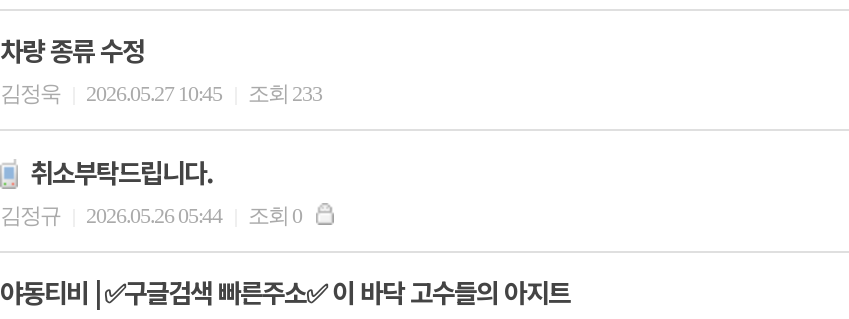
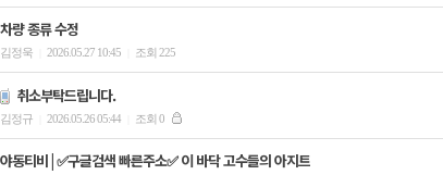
[0,81,322,105] 김정욱 2026.05.27 10:45 조회 233 -> [0,46,175,59] 김정욱 2026.05.27 10:45 조회 225

